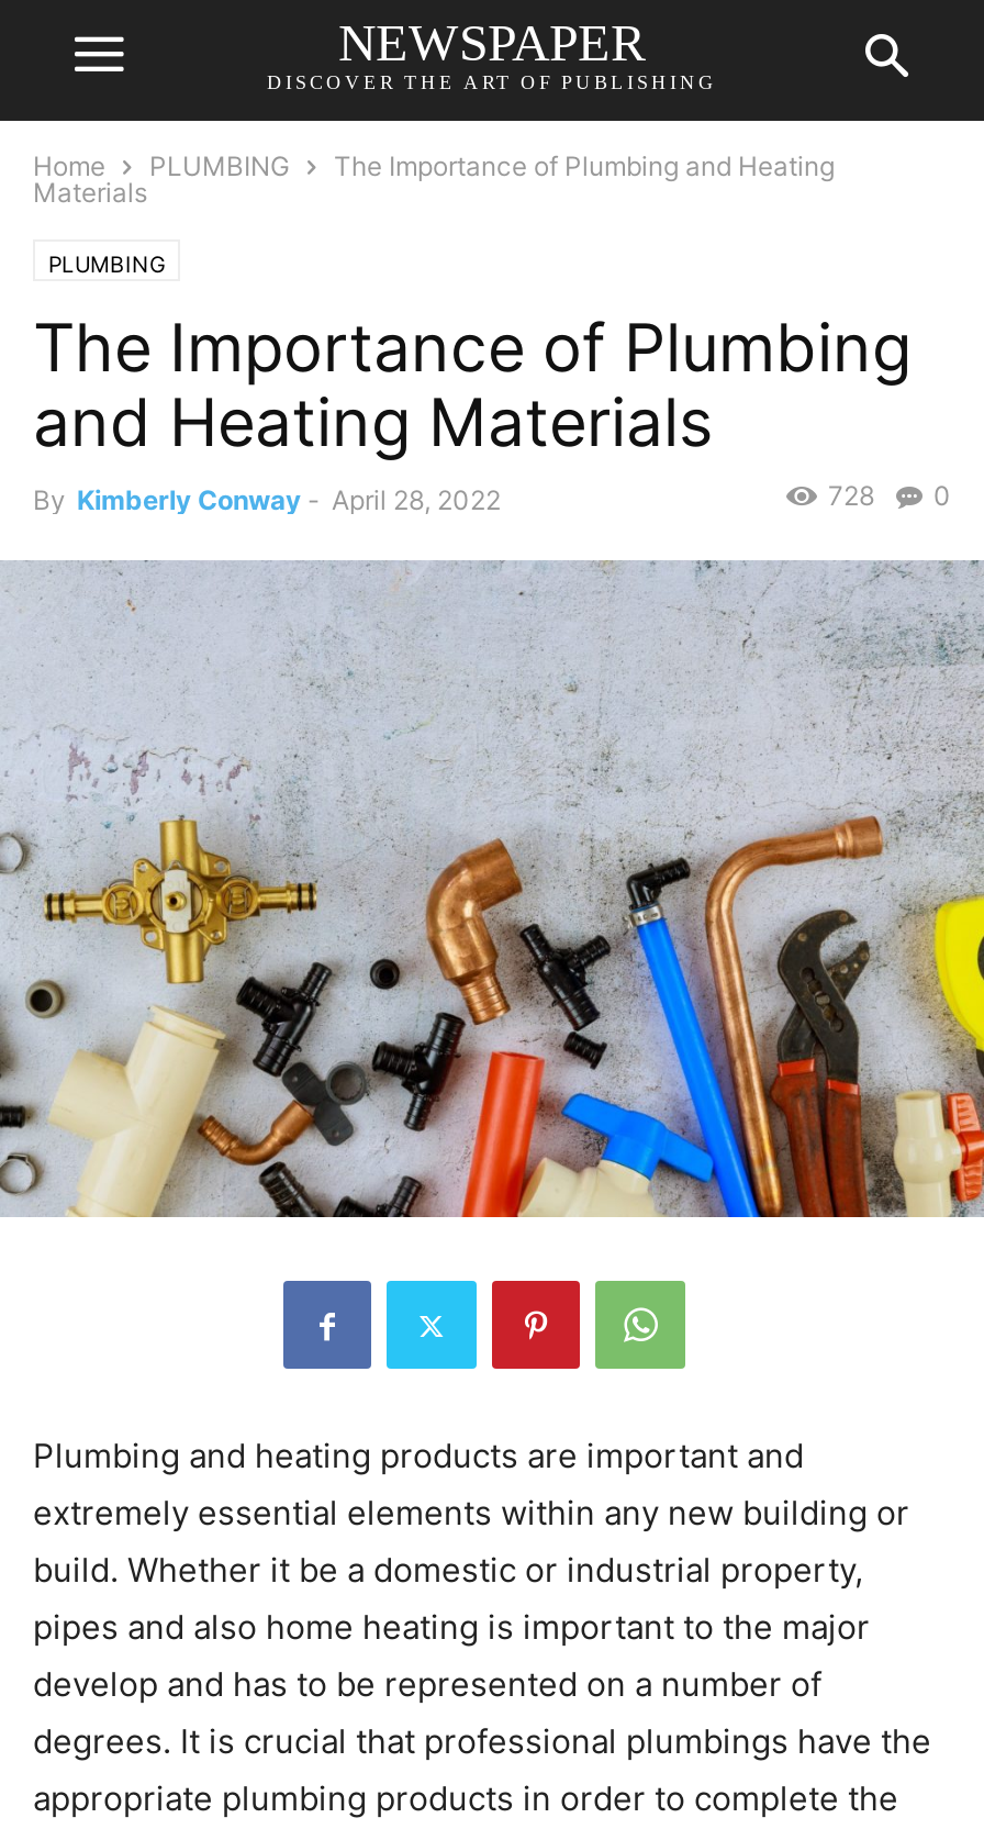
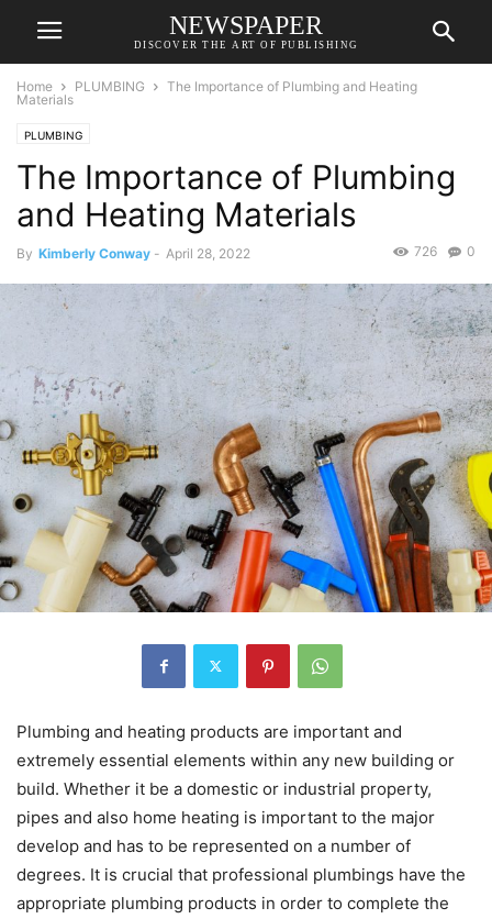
[828,479,951,512] 728 0 -> [414,243,476,259] 726 0

